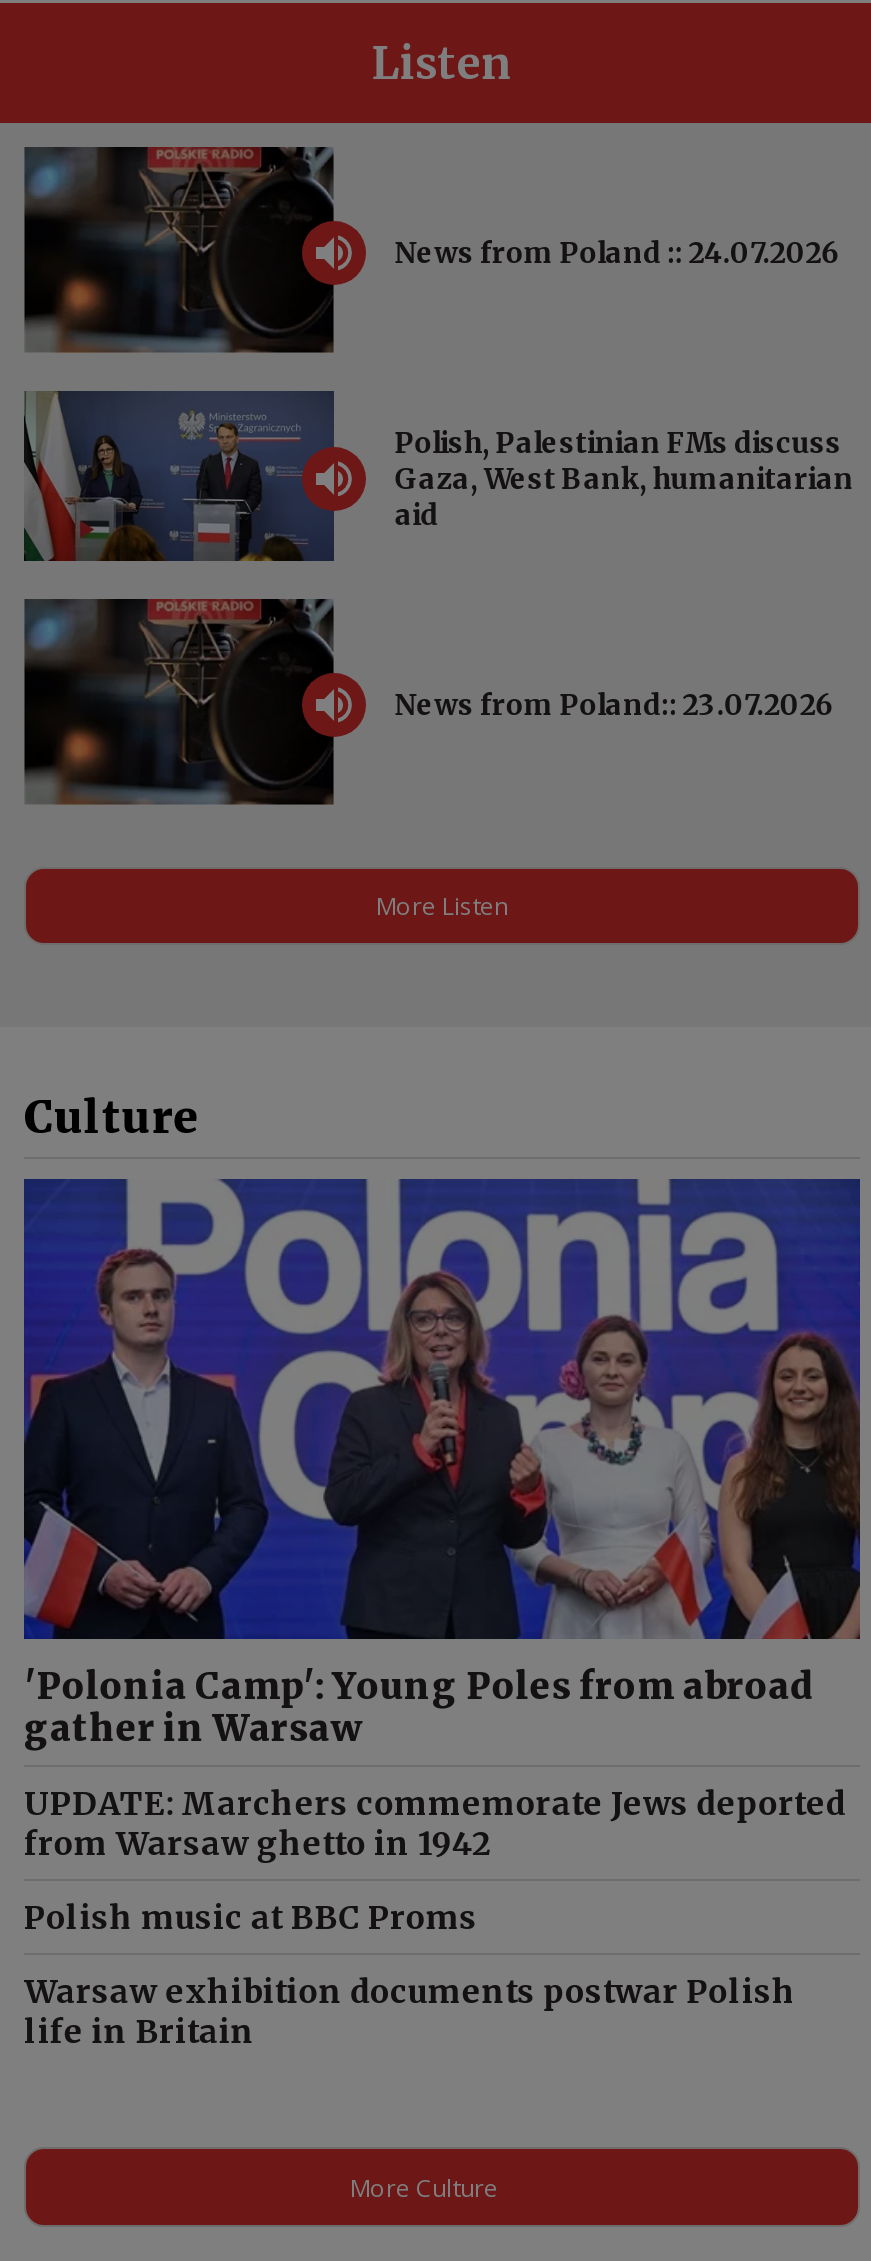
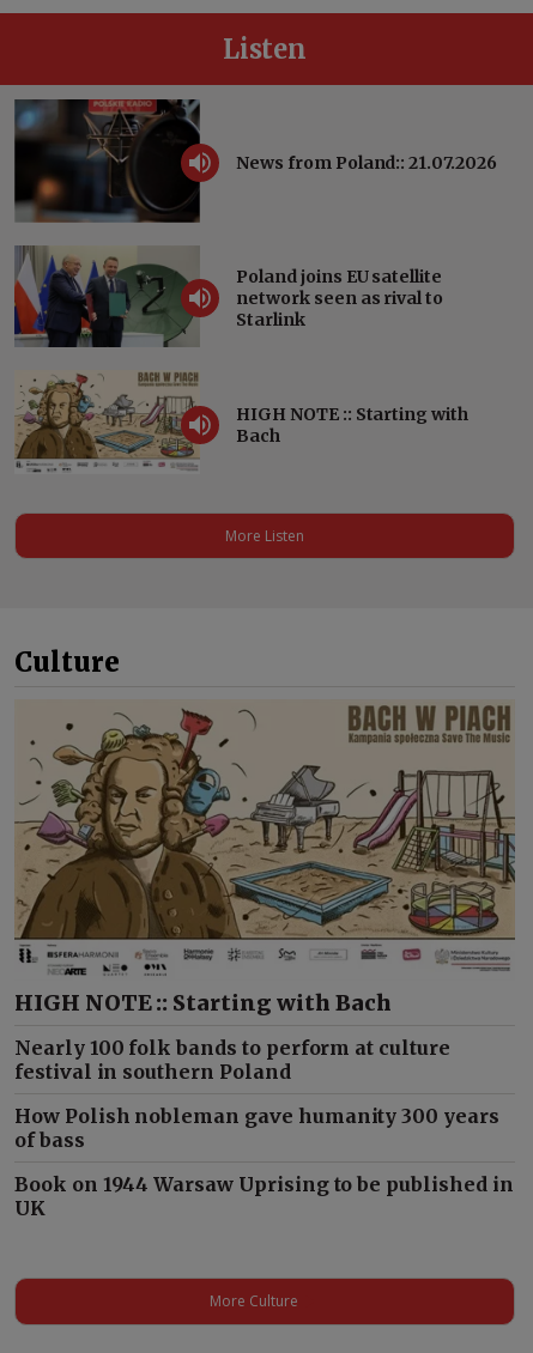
[394,236,839,272] News from Poland :: 24.07.2026 -> [236,153,497,174] News from Poland:: 21.07.2026
[24,389,854,563] [image] | Polish, Palestinian FMs discuss | Gaza, West Bank, humanitarian | aid -> [13,245,443,348] [image] | Poland joins EU satellite | network seen as rival to | Starlink
[22,597,834,807] [image] | News from Poland:: 23.07.2026 -> [14,370,468,474] [image] | HIGH NOTE :: Starting with | Bach
[22,1177,862,1752] [image] | 'Polonia Camp': Young Poles from abroad | gather in Warsaw -> [14,698,516,1016] [image] | HIGH NOTE :: Starting with Bach
[24,1784,846,1864] UPDATE: Marchers commemorate Jews deported | from Warsaw ghetto in 1942 -> [14,1035,450,1083] Nearly 100 folk bands to perform at culture | festival in southern Poland
[24,1898,478,1938] Polish music at BBC Proms -> [14,1104,499,1152] How Polish nobleman gave humanity 300 years | of bass
[24,1972,796,2052] Warsaw exhibition documents postwar Polish | life in Britain -> [14,1172,513,1220] Book on 1944 Warsaw Uprising to be published in | UK

